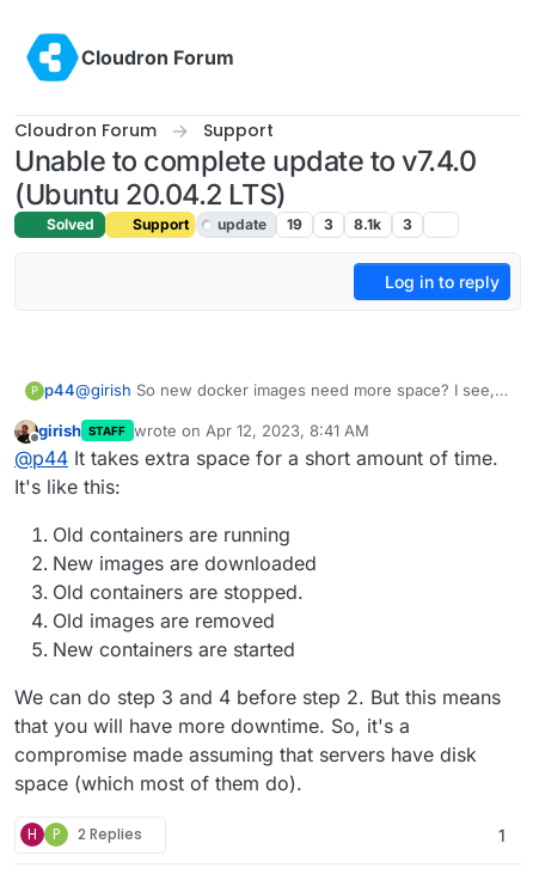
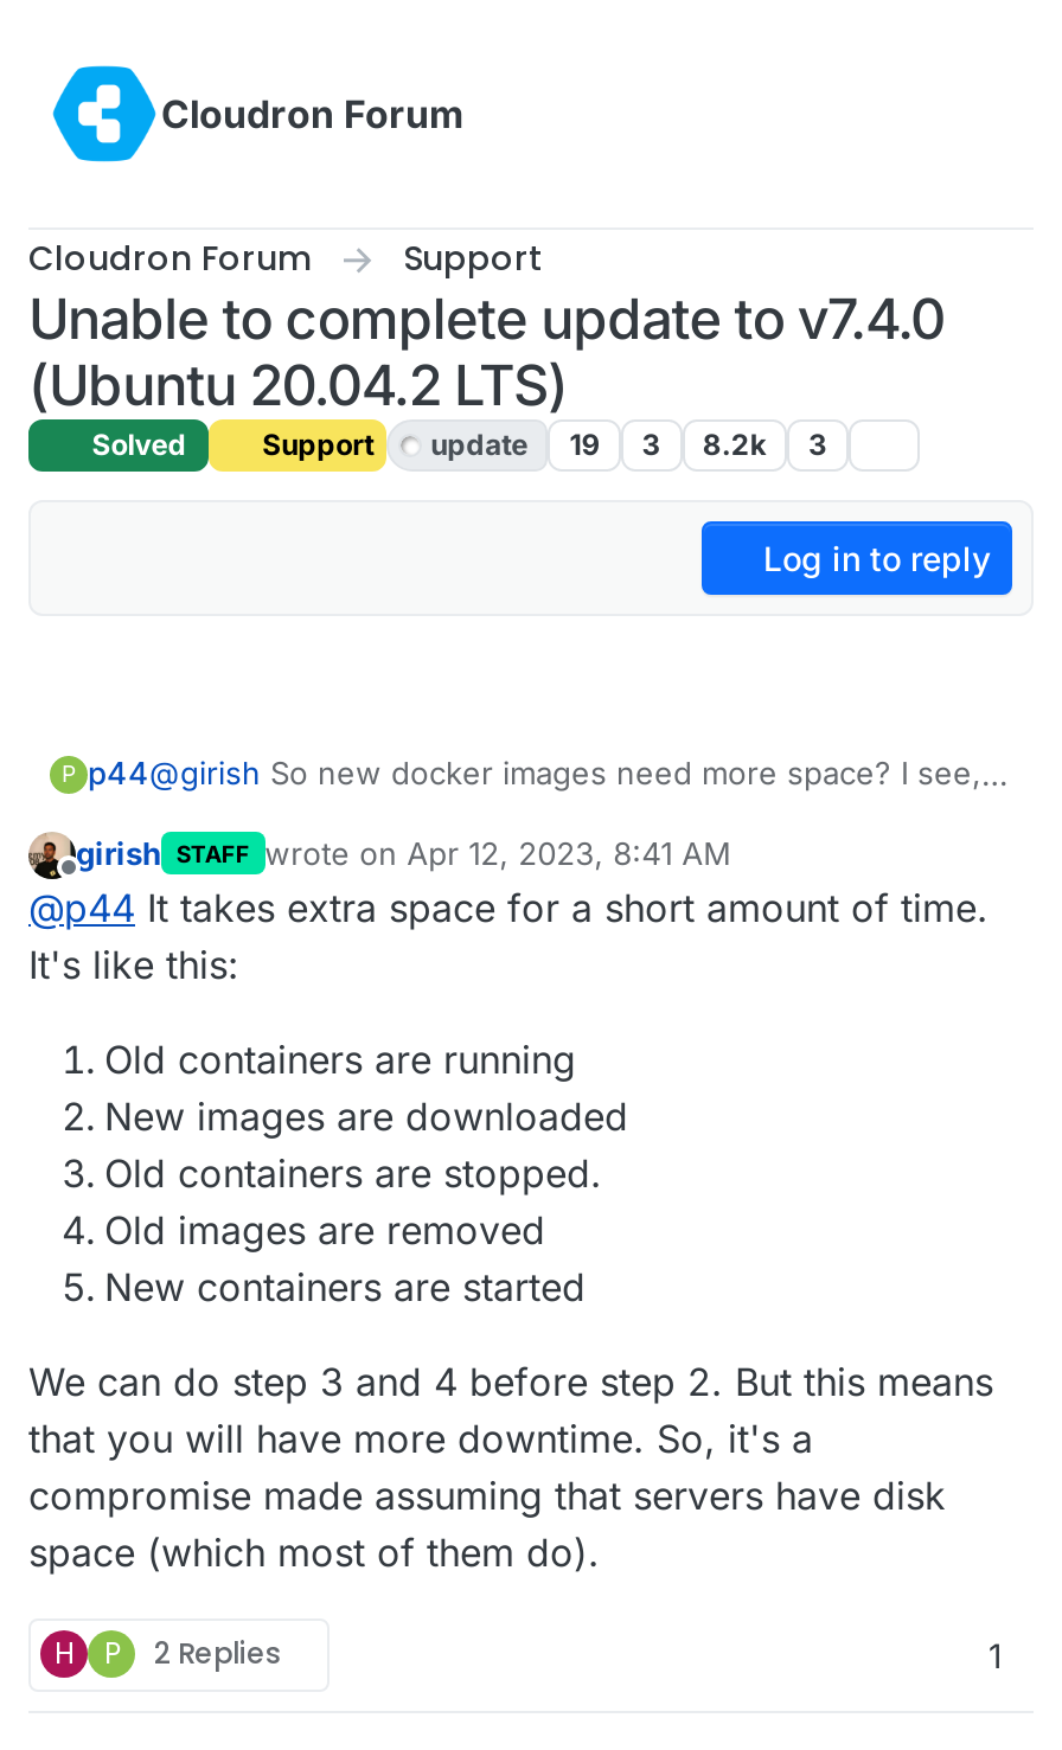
[46,215,412,233] Solved Support update 19 3 8.1k 3 -> [92,427,827,463] Solved Support update 19 3 8.2k 3

